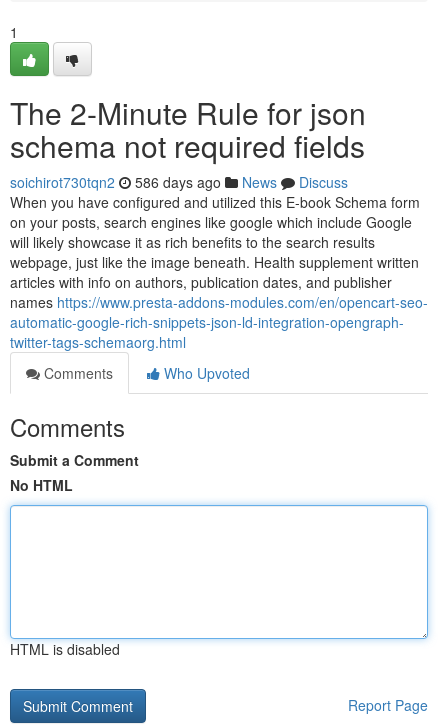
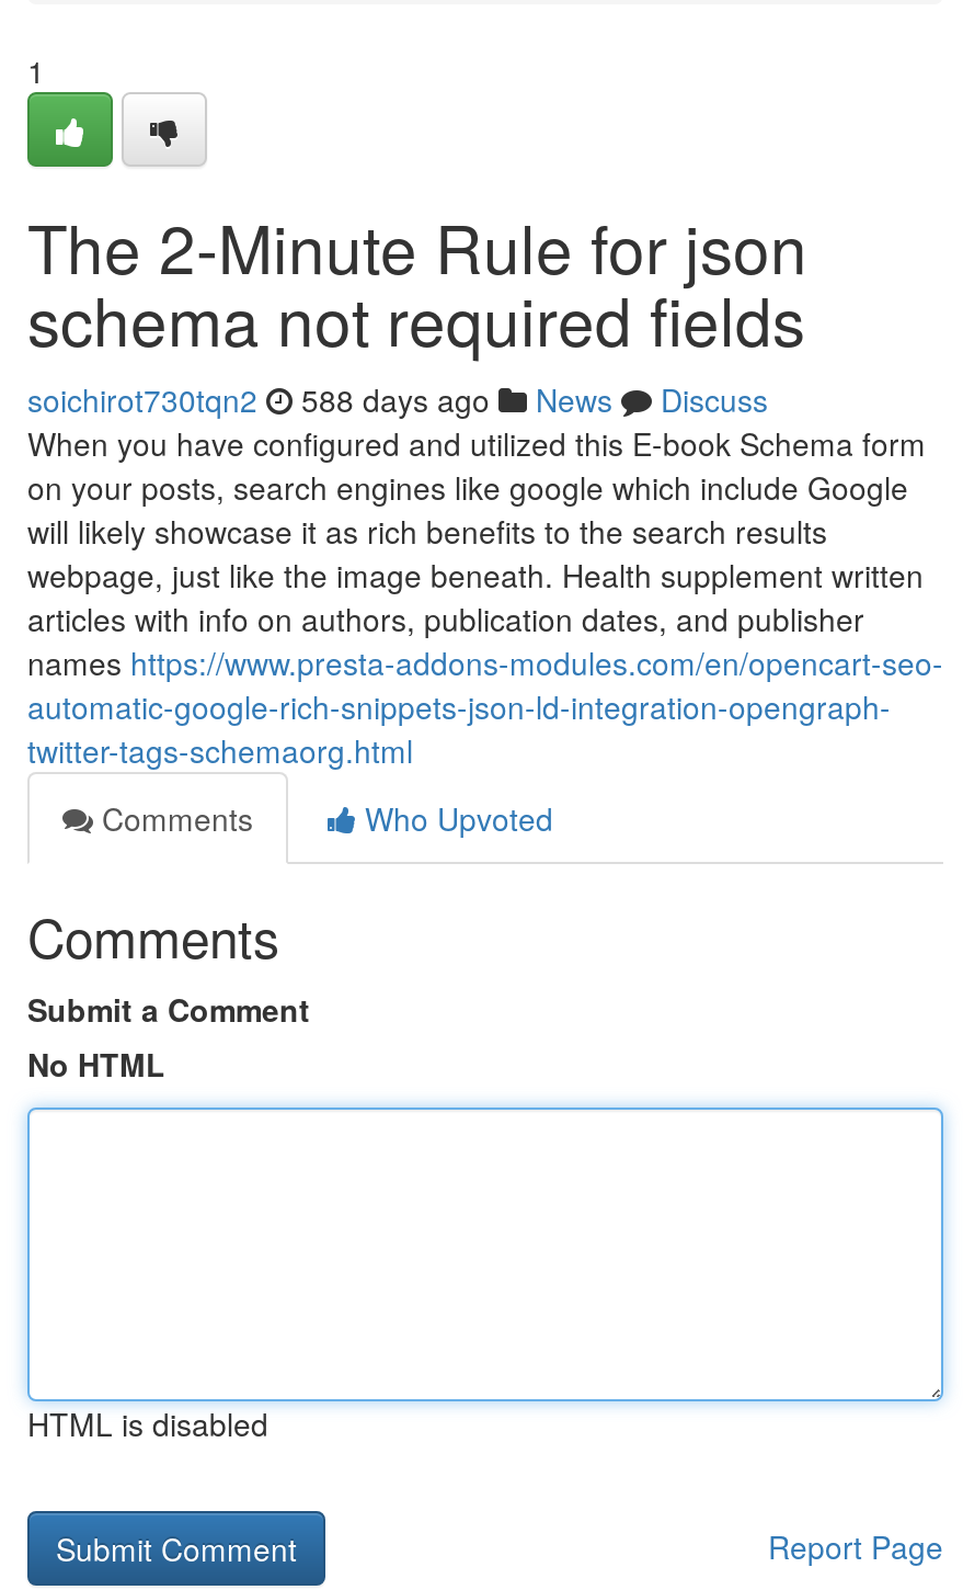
[10,172,348,192] soichirot730tqn2 586 days ago News Discuss -> [27,377,768,421] soichirot730tqn2 588 days ago News Discuss

